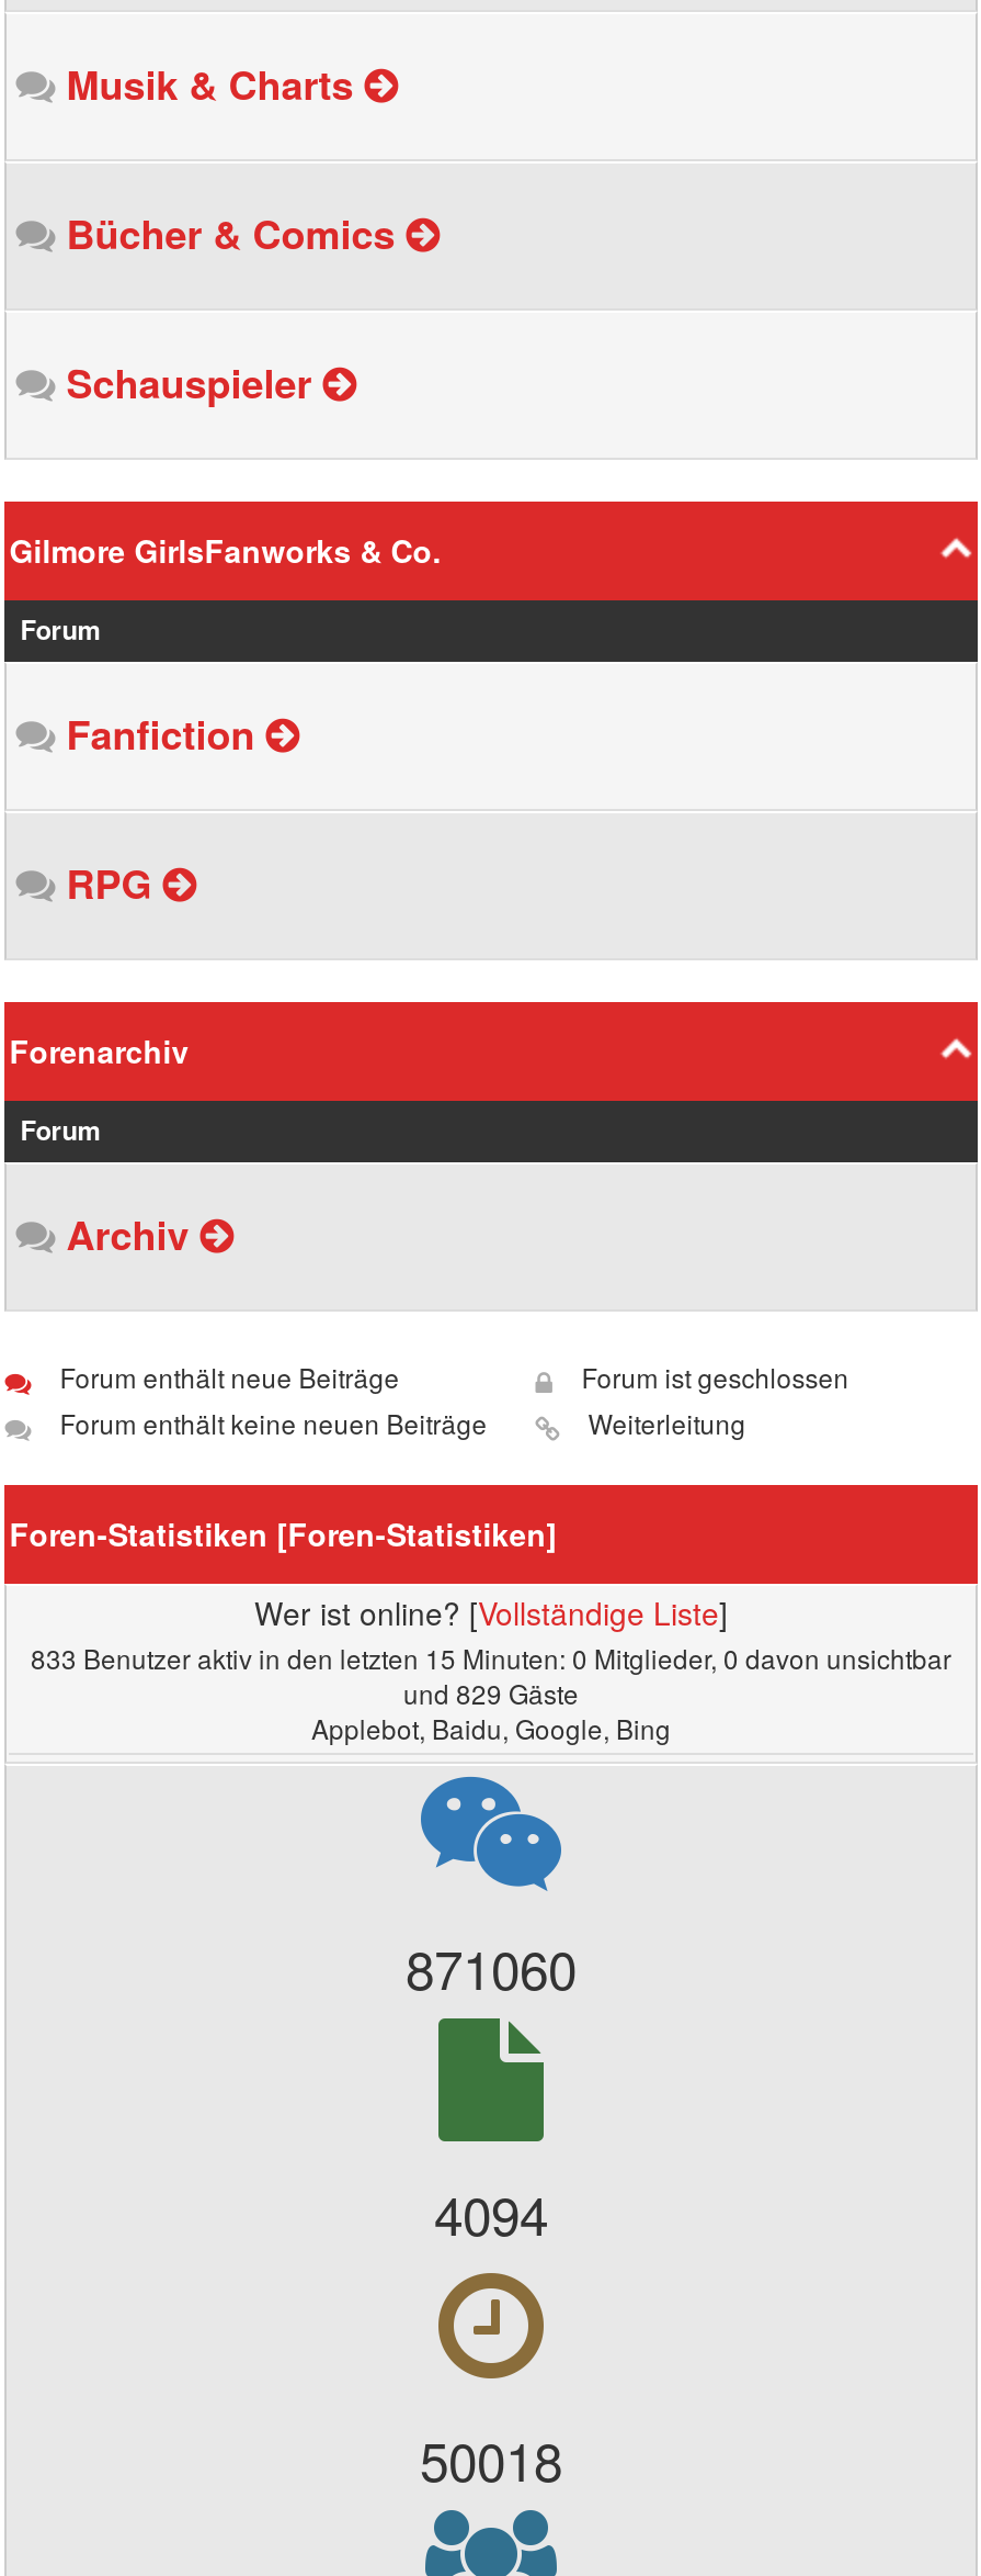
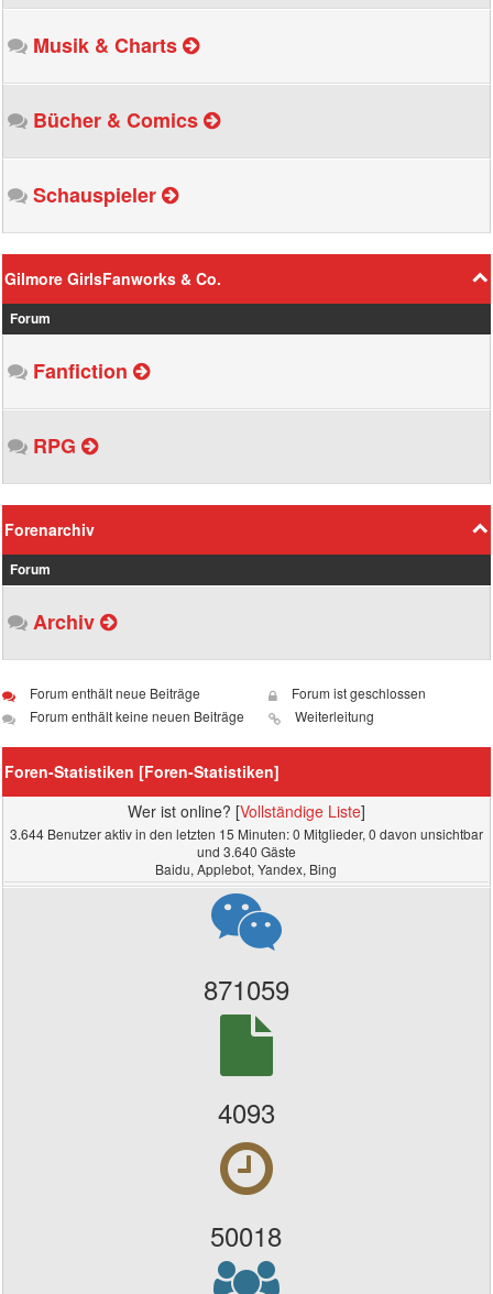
[31,1639,951,1676] 833 Benutzer aktiv in den letzten 15 Minuten: 0 Mitglieder, 0 davon unsichtbar -> [10,824,483,843] 3.644 Benutzer aktiv in den letzten 15 Minuten: 0 Mitglieder, 0 davon unsichtbar
[403,1674,579,1712] und 829 Gäste -> [197,842,296,861] und 3.640 Gäste
[311,1709,671,1747] Applebot, Baidu, Google, Bing -> [156,860,337,878] Baidu, Applebot, Yandex, Bing
[406,1929,577,2006] 871060 -> [204,970,289,1008] 871059
[434,2175,548,2252] 4094 -> [218,1093,275,1131] 4093

